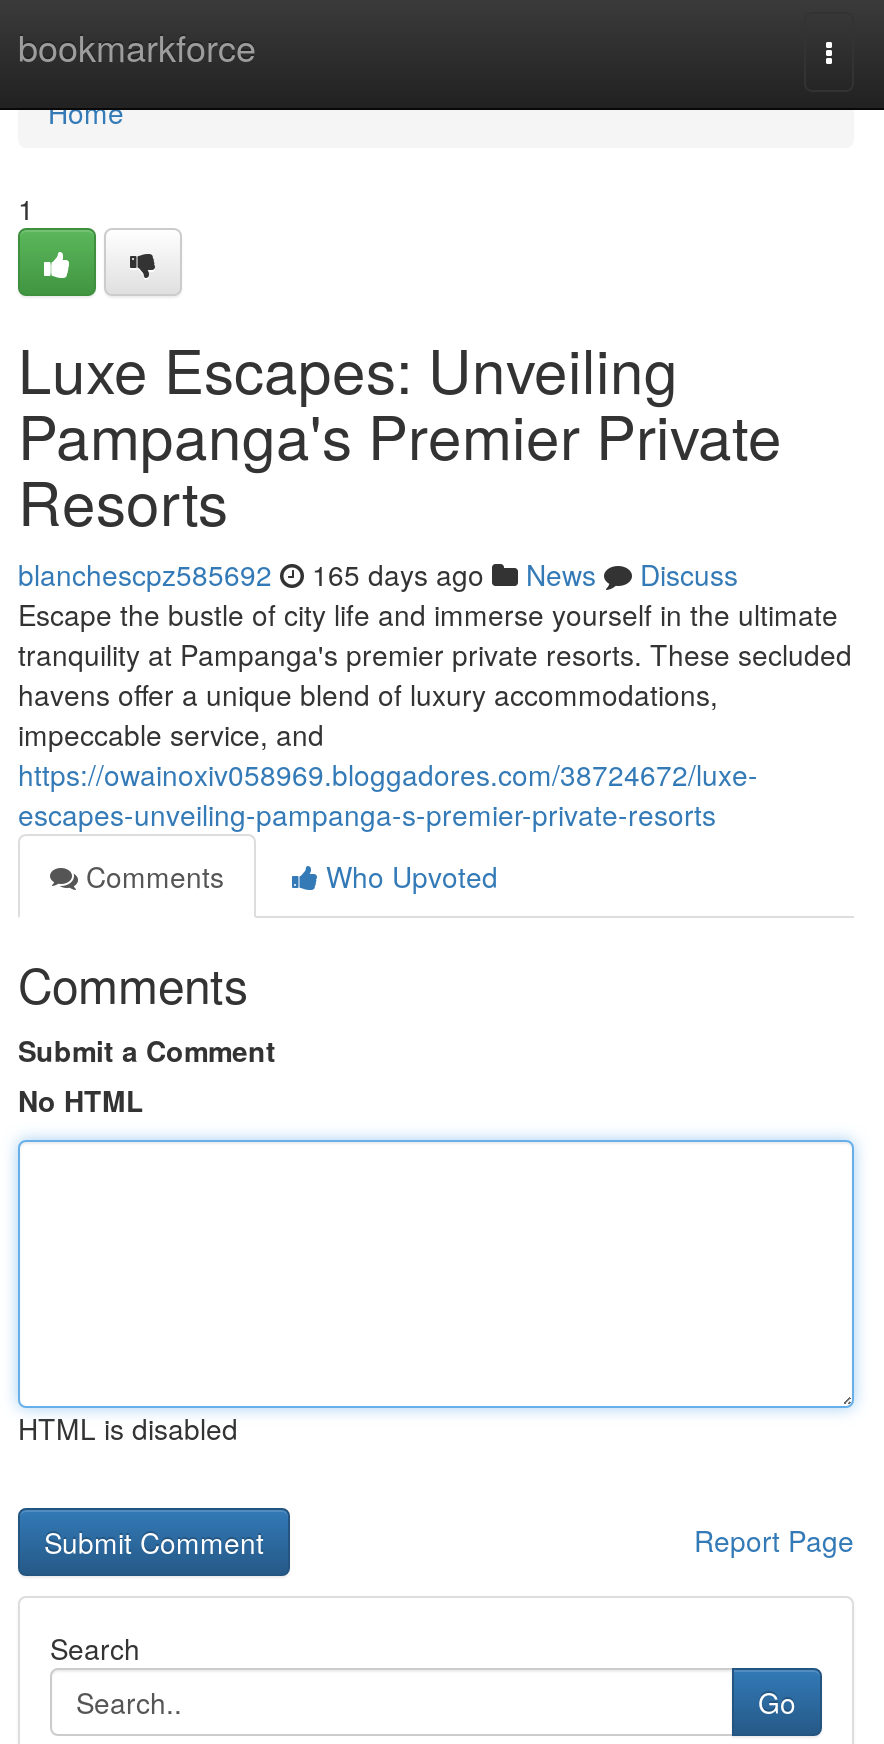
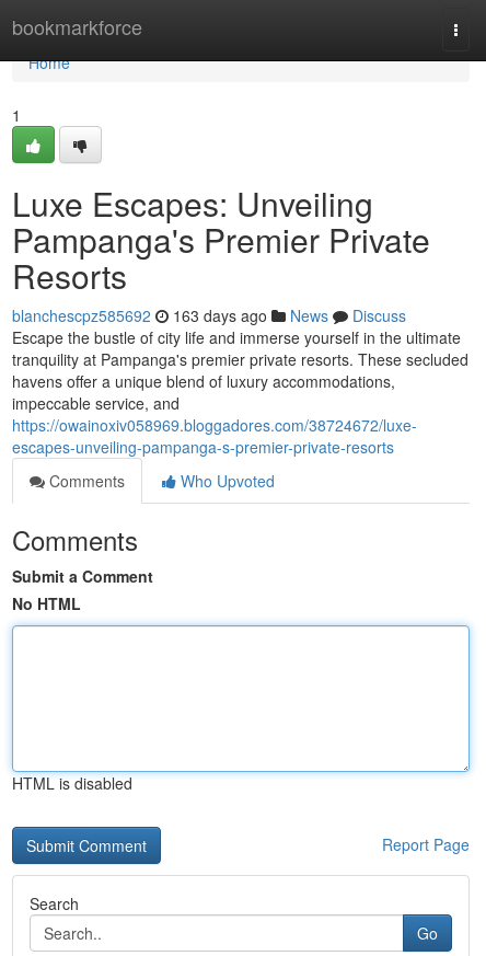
[18,554,738,594] blanchescpz585692 165 days ago News Discuss -> [12,304,406,326] blanchescpz585692 163 days ago News Discuss

